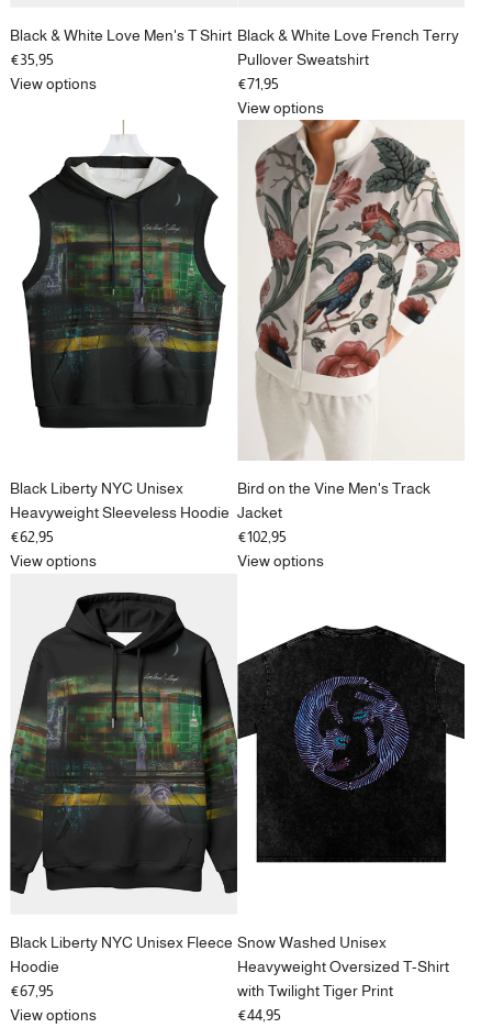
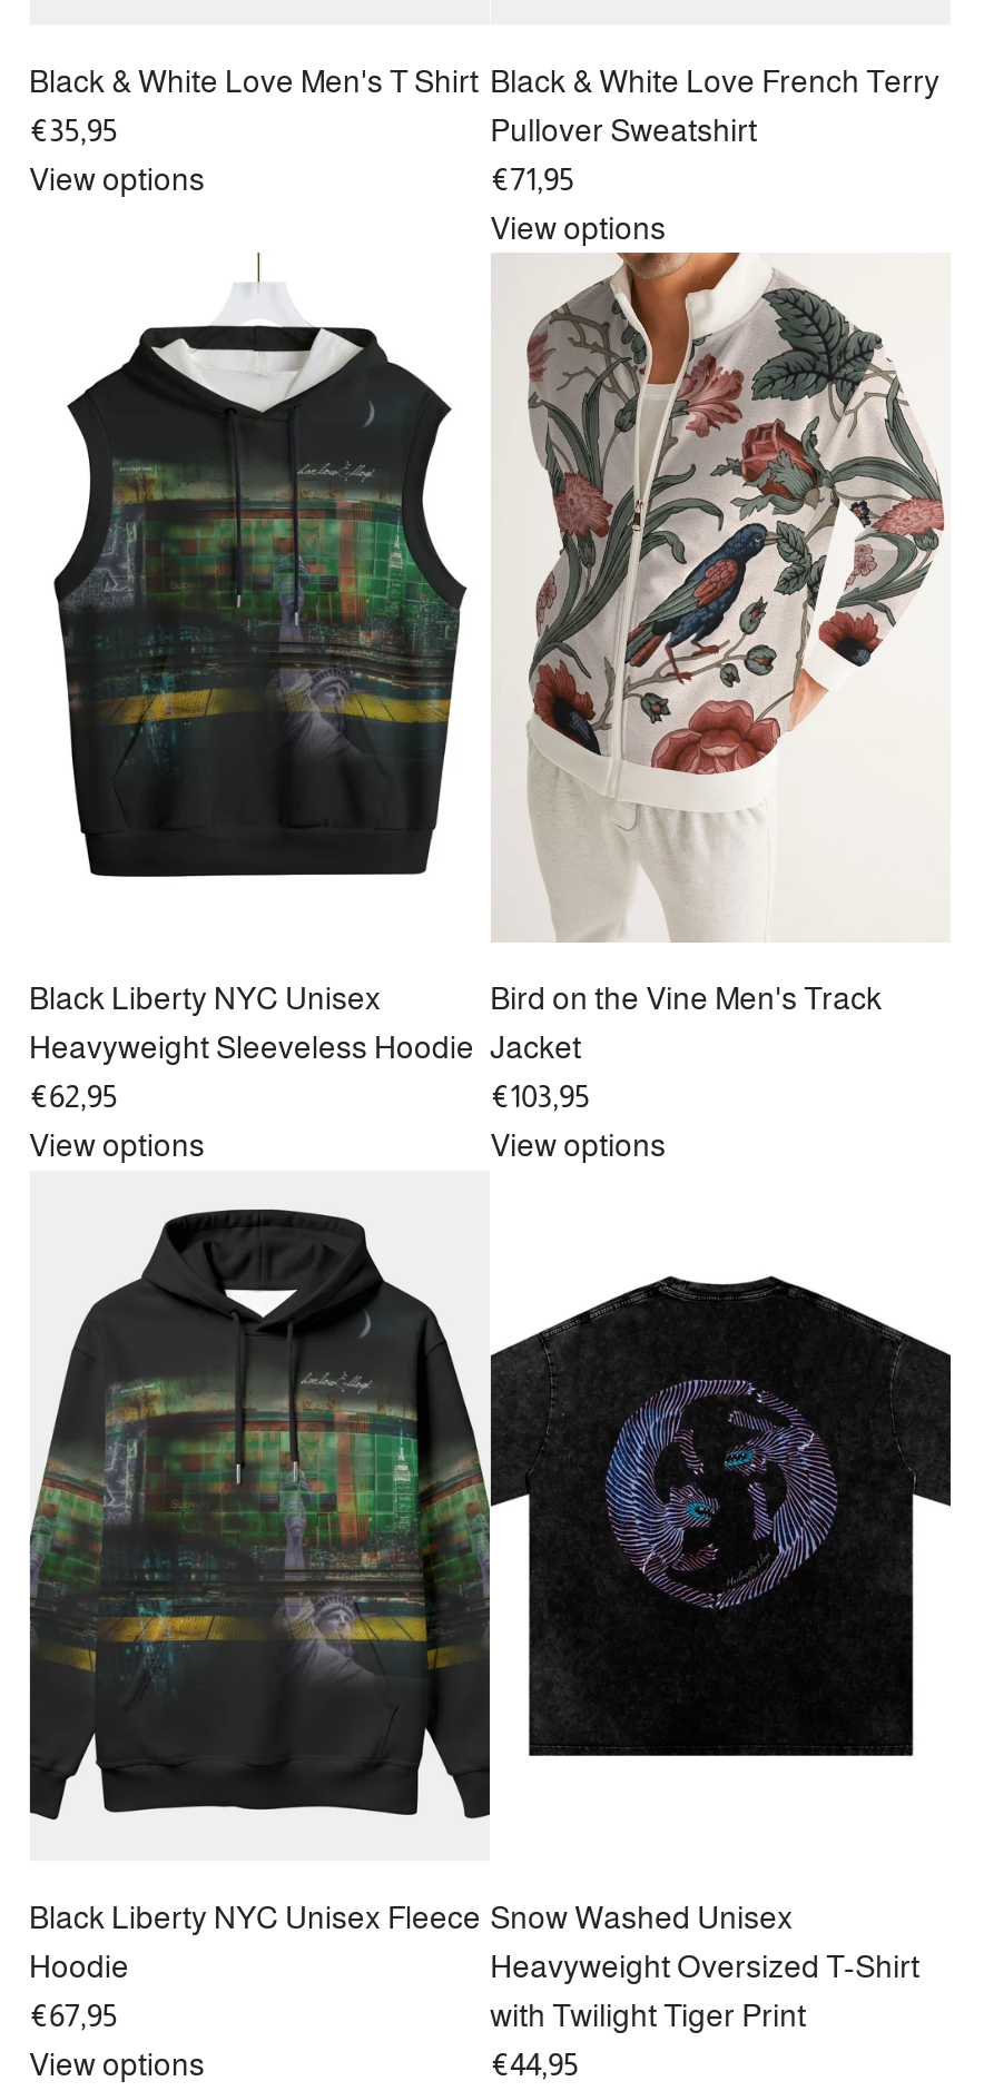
[237,528,287,546] €102,95 -> [490,1079,590,1115] €103,95

